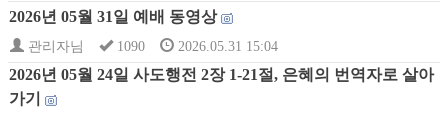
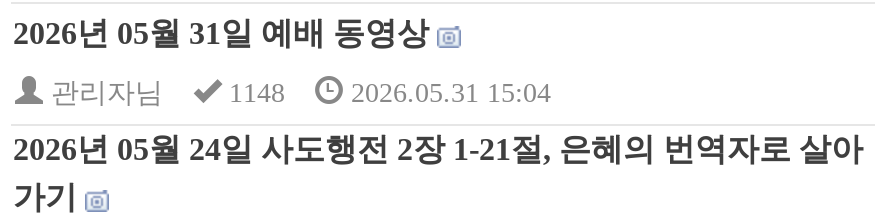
[24,39,278,54] 관리자님 1090 2026.05.31 15:04 -> [43,78,551,108] 관리자님 1148 2026.05.31 15:04

